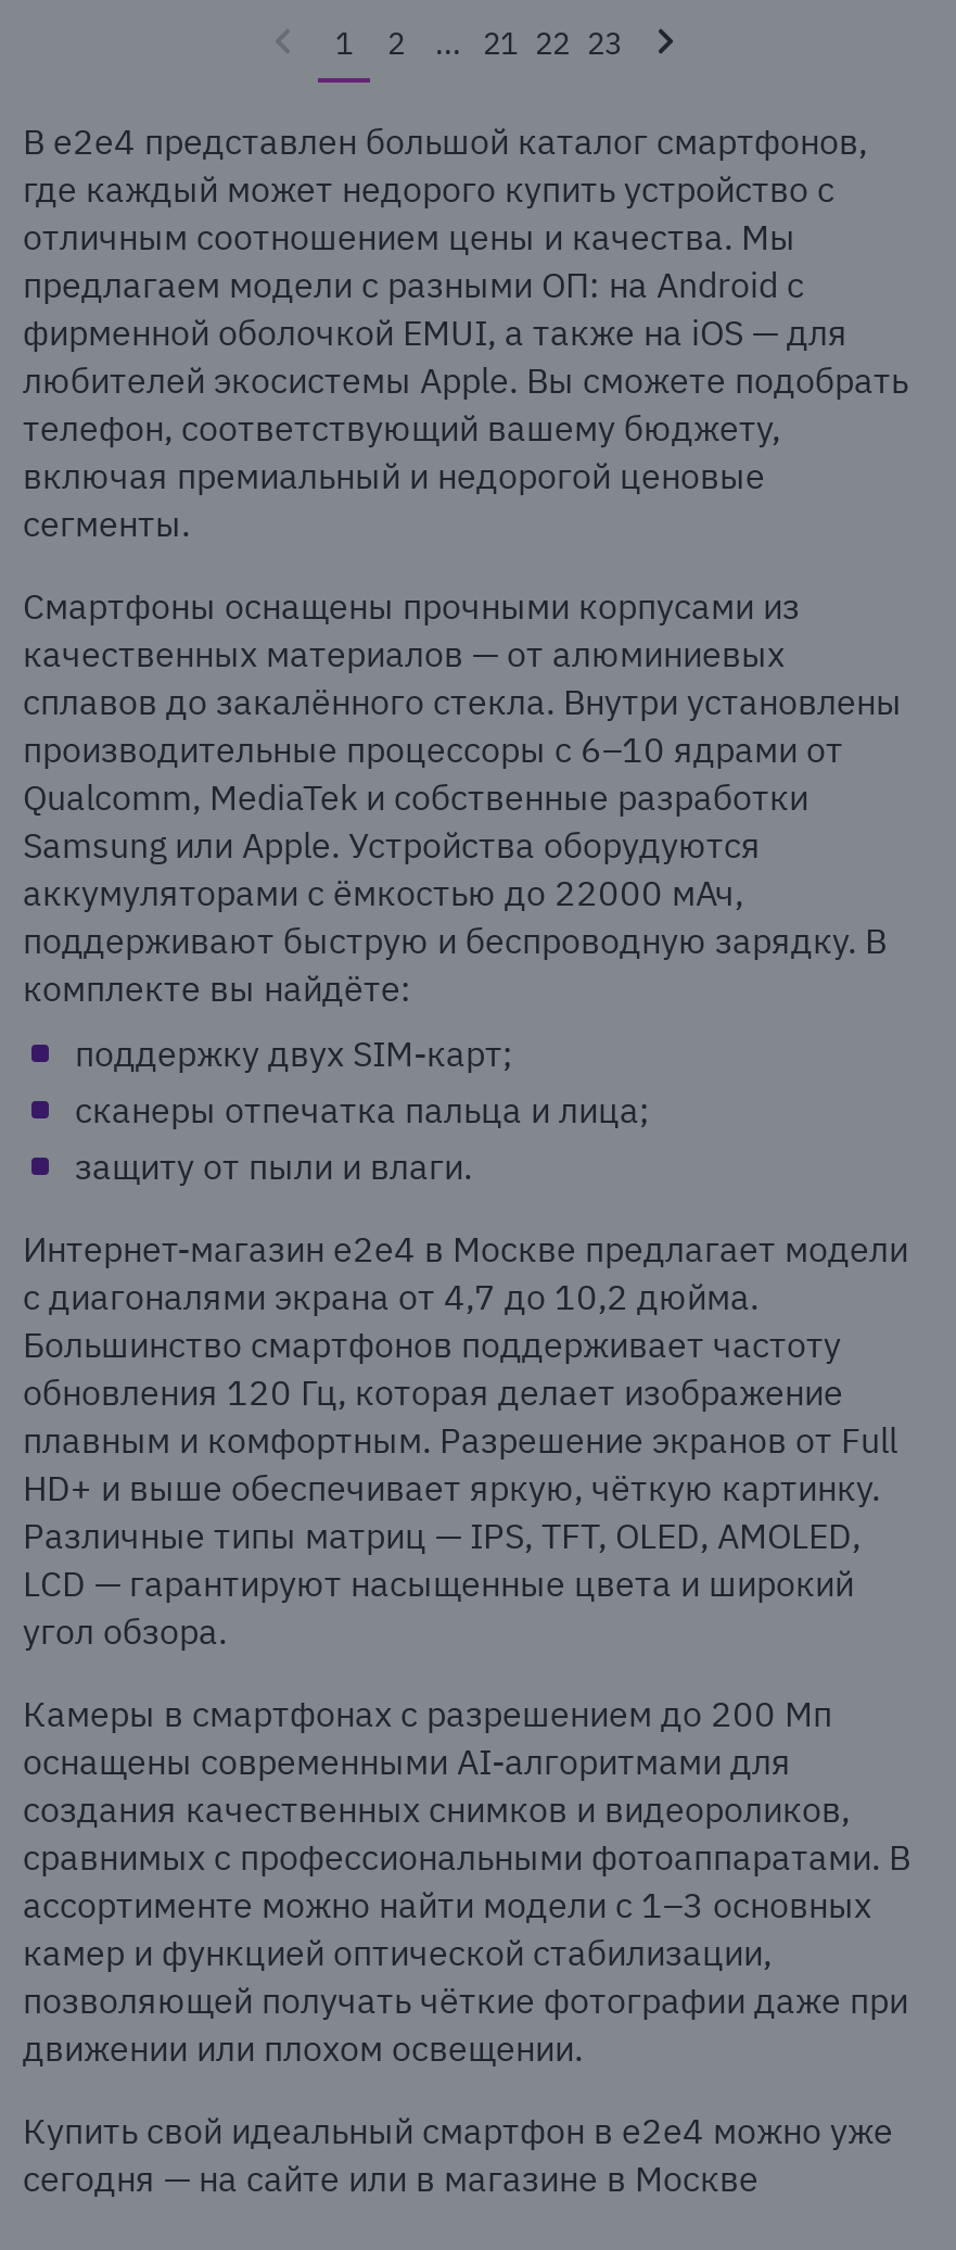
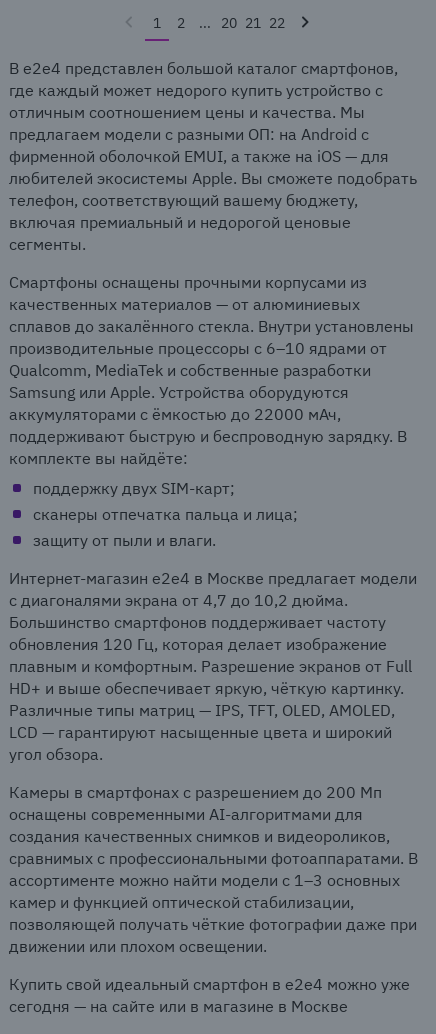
[335,24,622,63] 1 2 ... 21 22 23 -> [153,14,285,32] 1 2 ... 20 21 22

